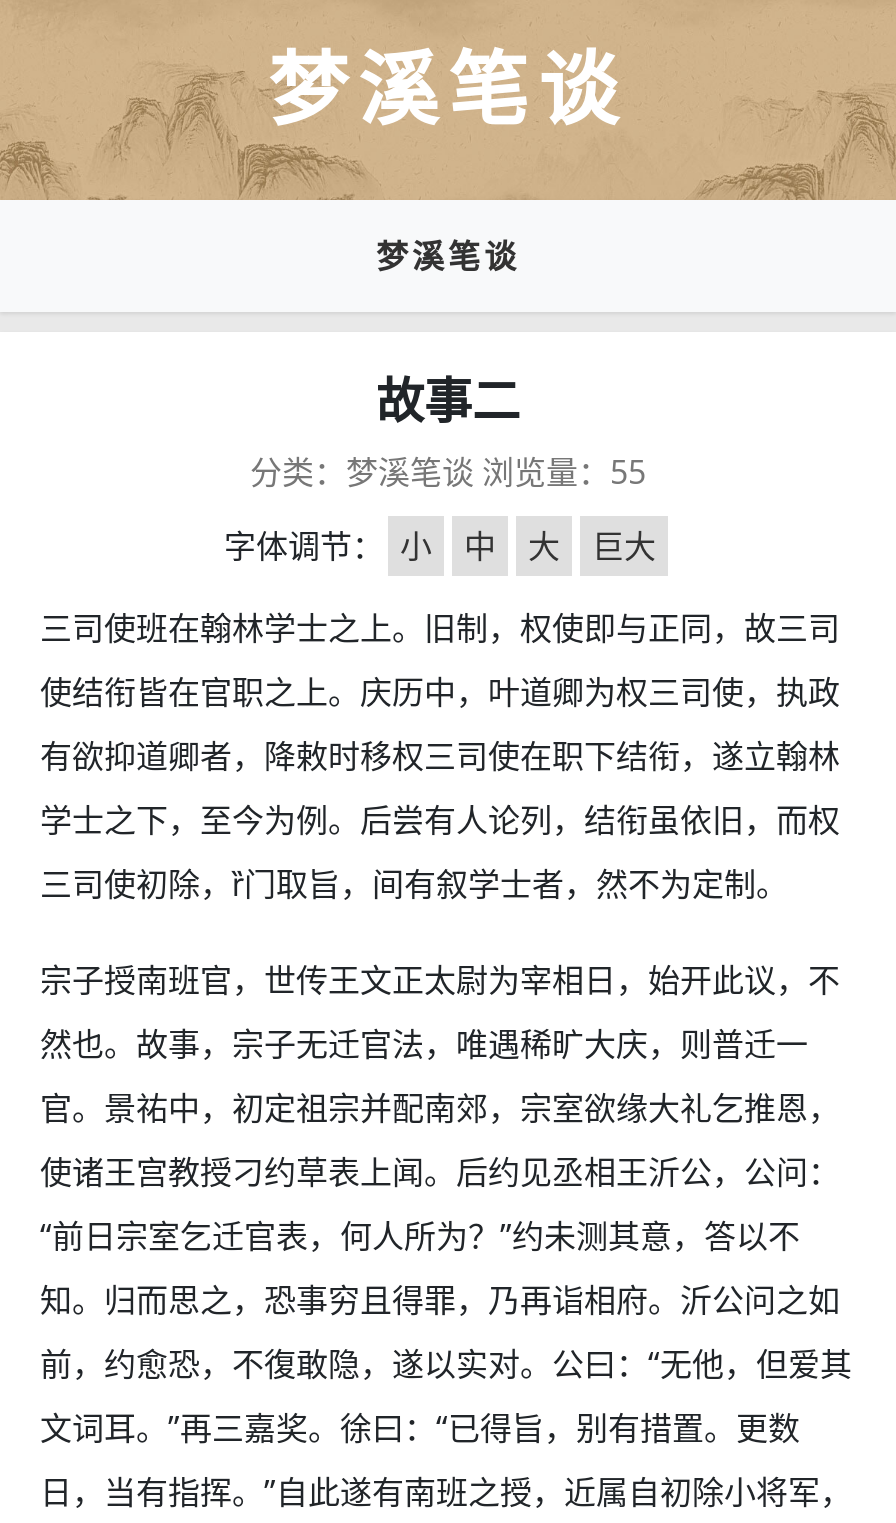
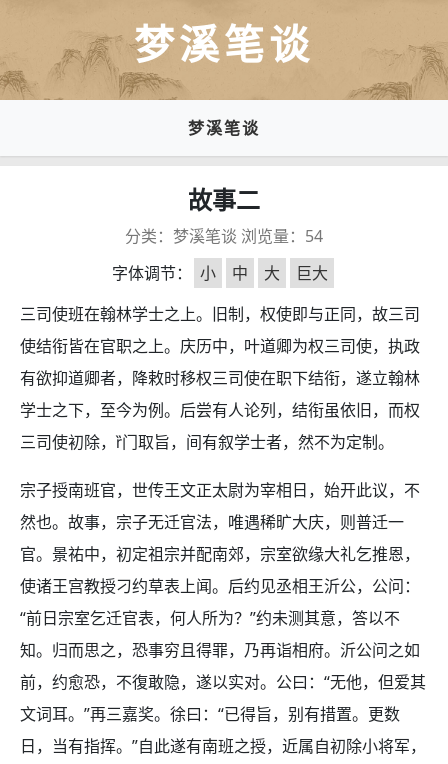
[250,450,646,494] 分类：梦溪笔谈浏览量：55 -> [125,225,323,247] 分类：梦溪笔谈浏览量：54

